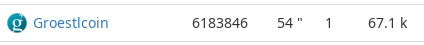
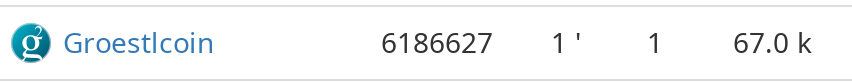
[192,13,248,32] 6183846 -> [381,24,493,62] 6186627
[277,13,303,32] 54 " -> [551,24,581,62] 1 '
[368,13,407,32] 67.1 k -> [733,24,811,62] 67.0 k

